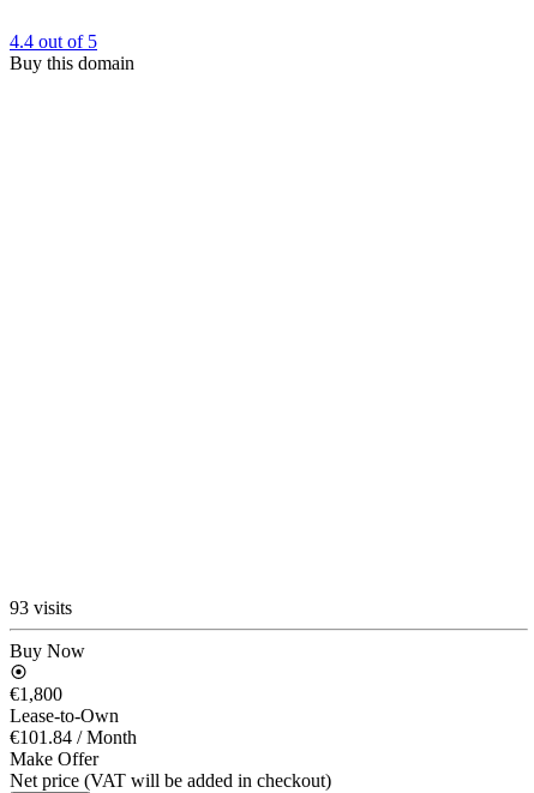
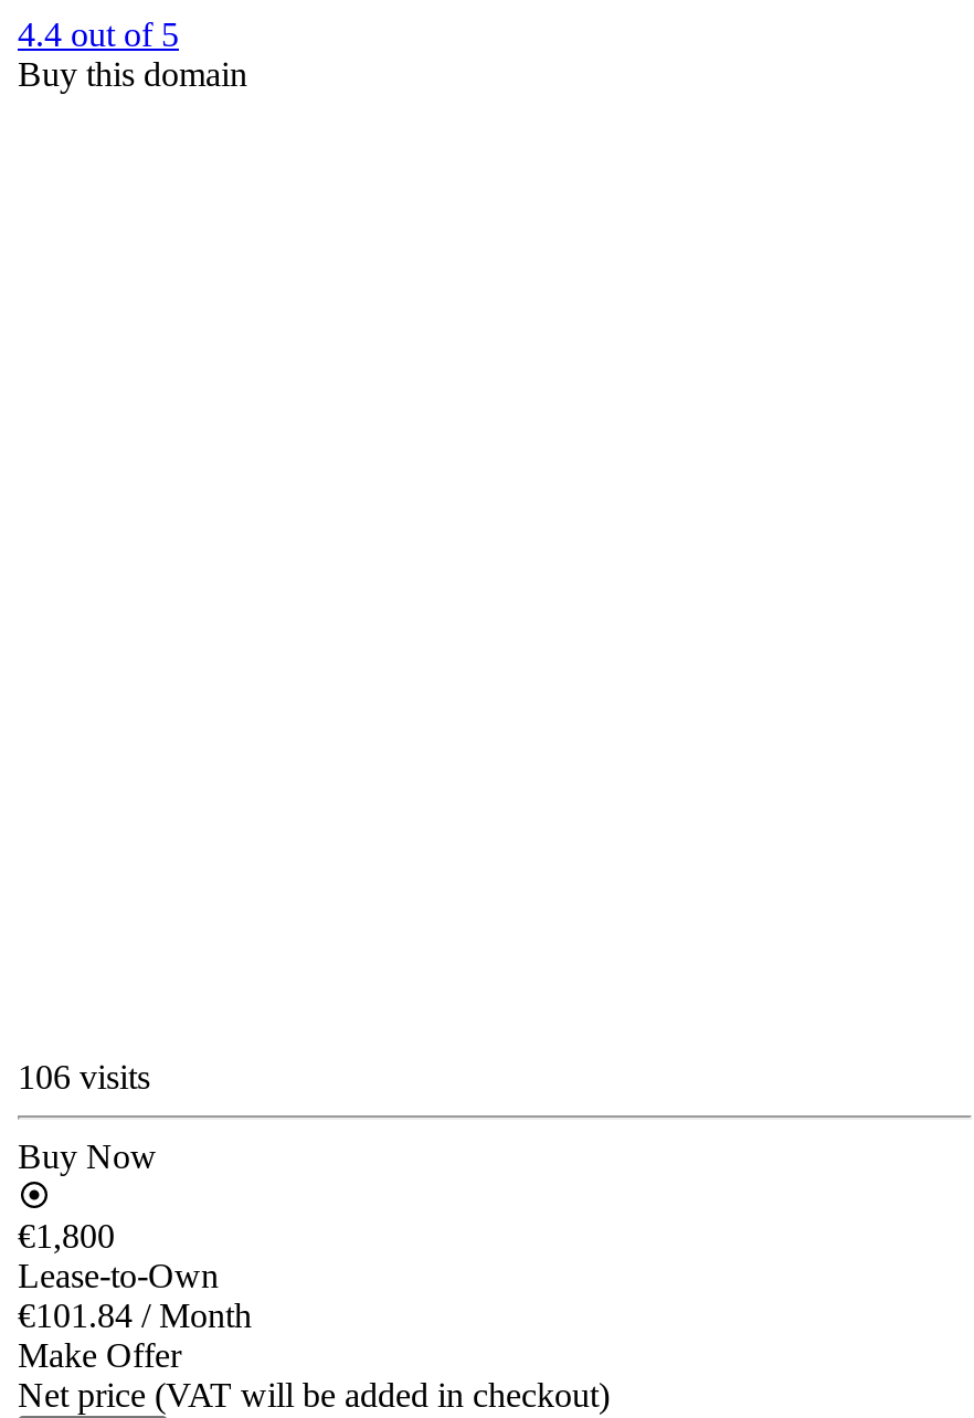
[10,597,72,617] 93 visits -> [18,1057,150,1095] 106 visits

